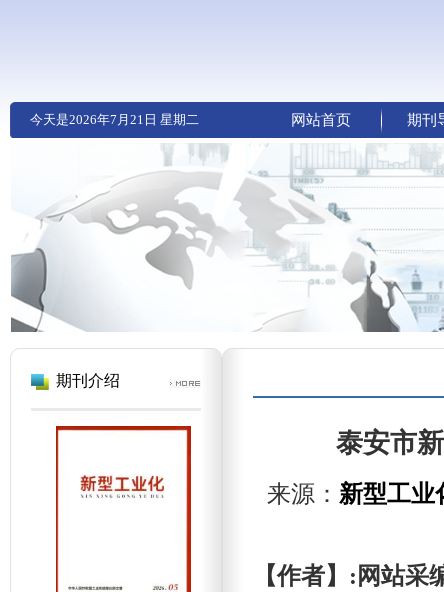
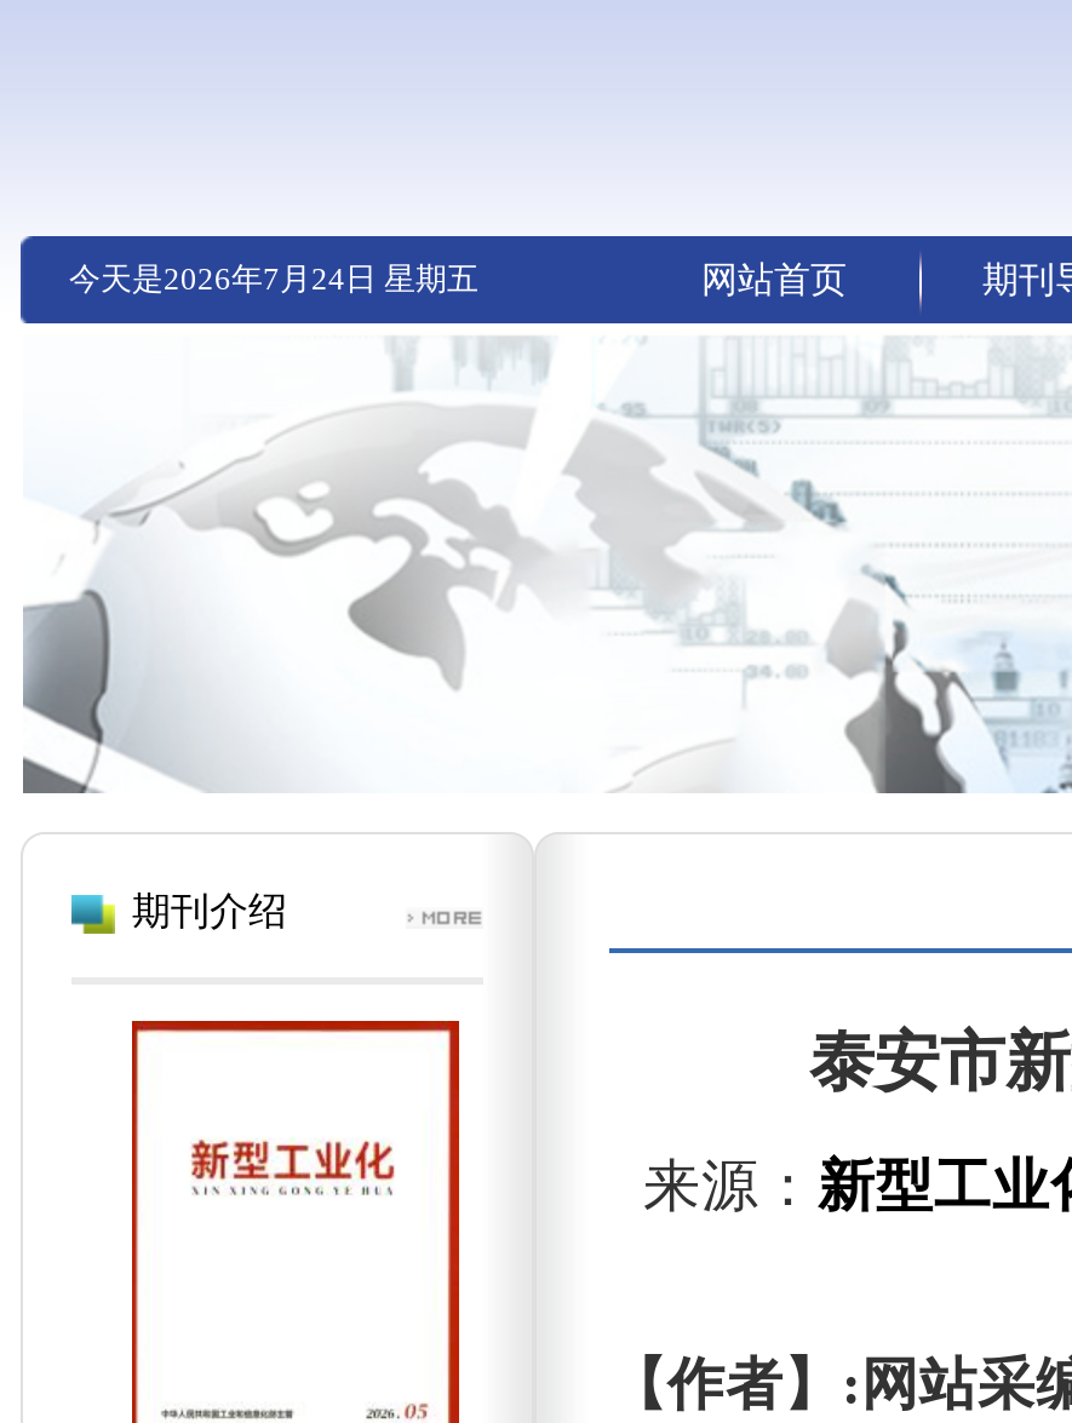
[30,112,199,127] 今天是2026年7月21日 星期二 -> [69,260,478,297] 今天是2026年7月24日 星期五

